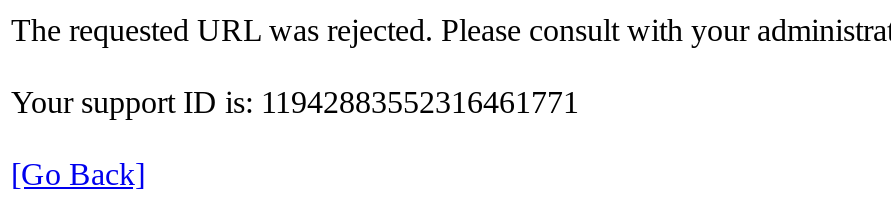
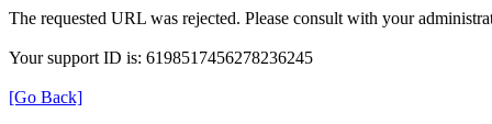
[11,85,579,119] Your support ID is: 11942883552316461771 -> [9,48,313,67] Your support ID is: 6198517456278236245

